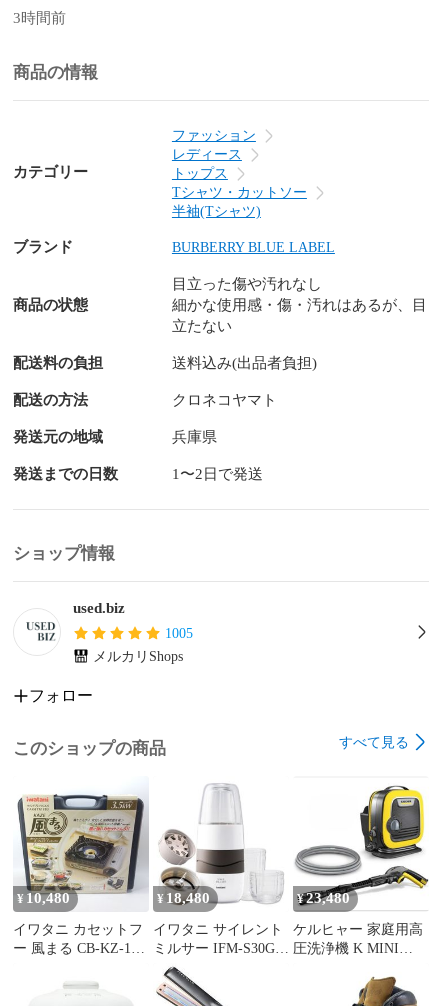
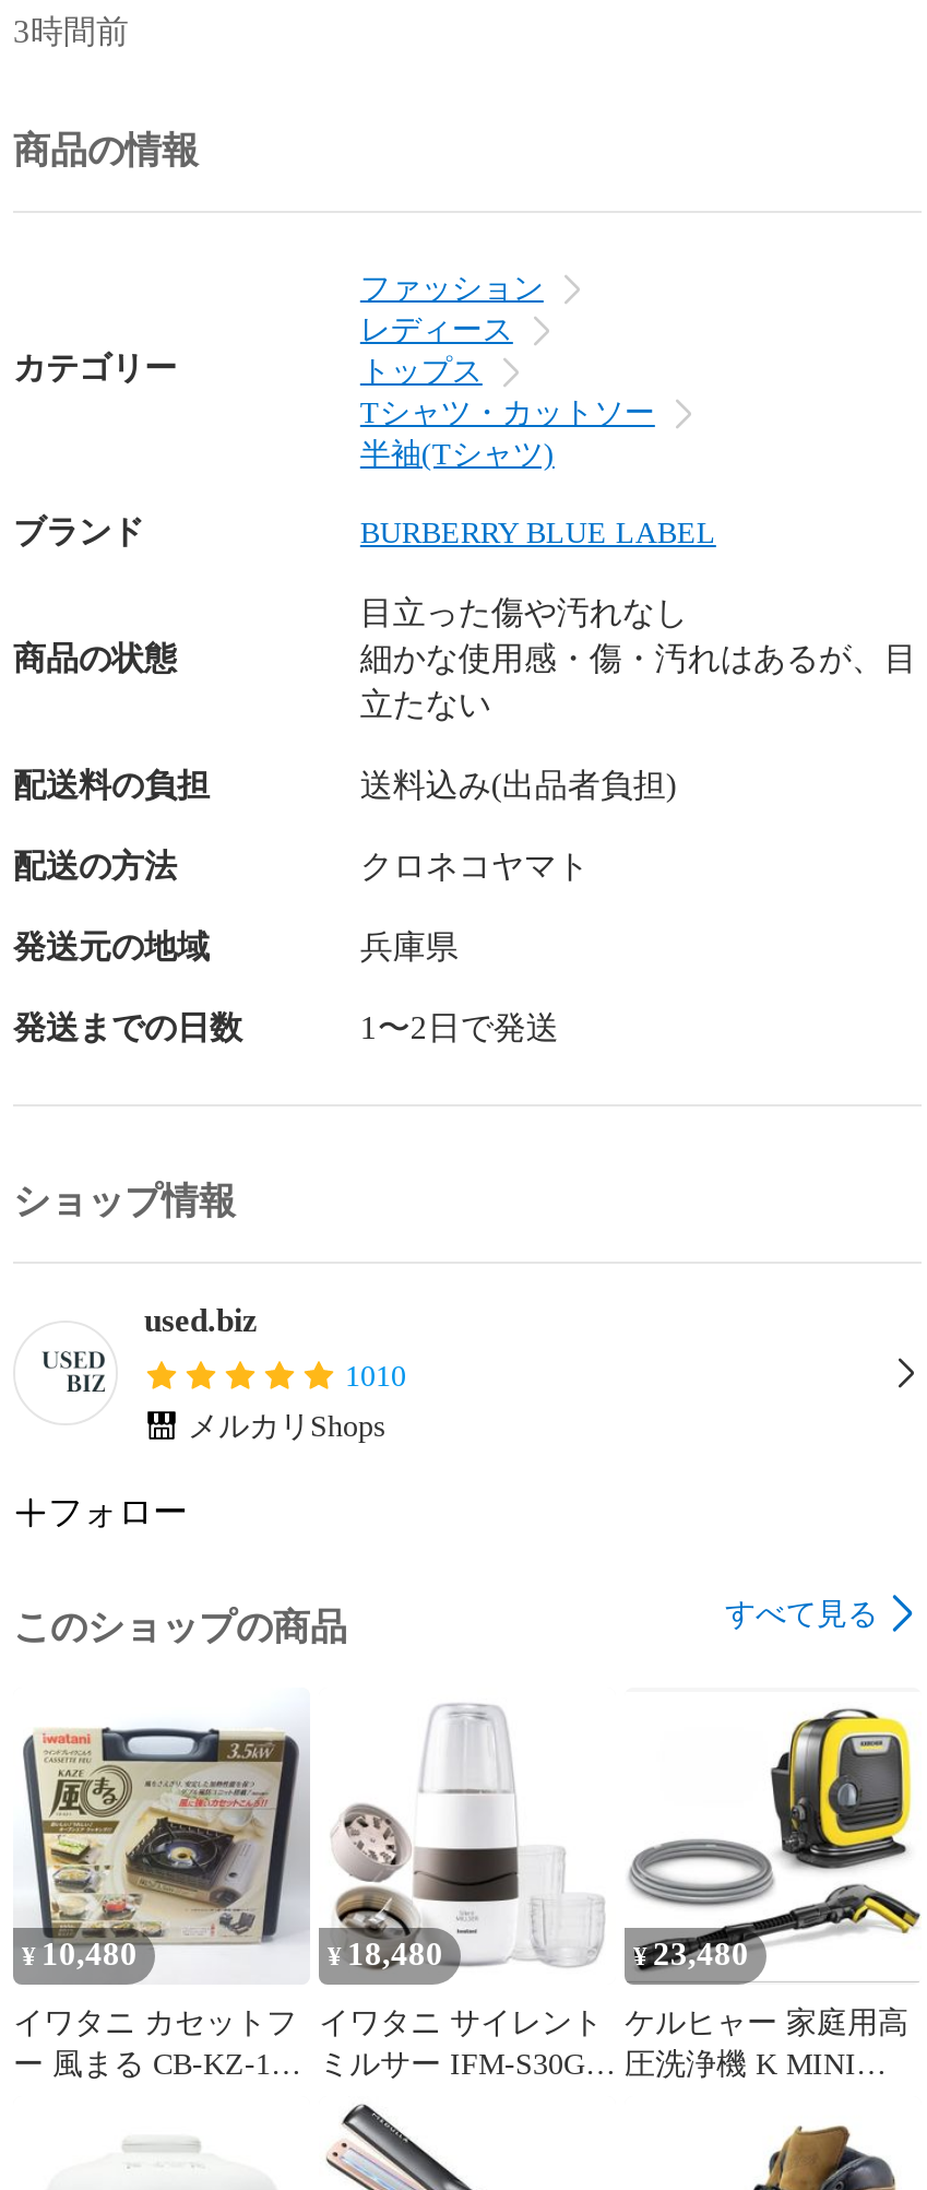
[165,626,193,641] 1005 -> [345,1359,406,1392] 1010

